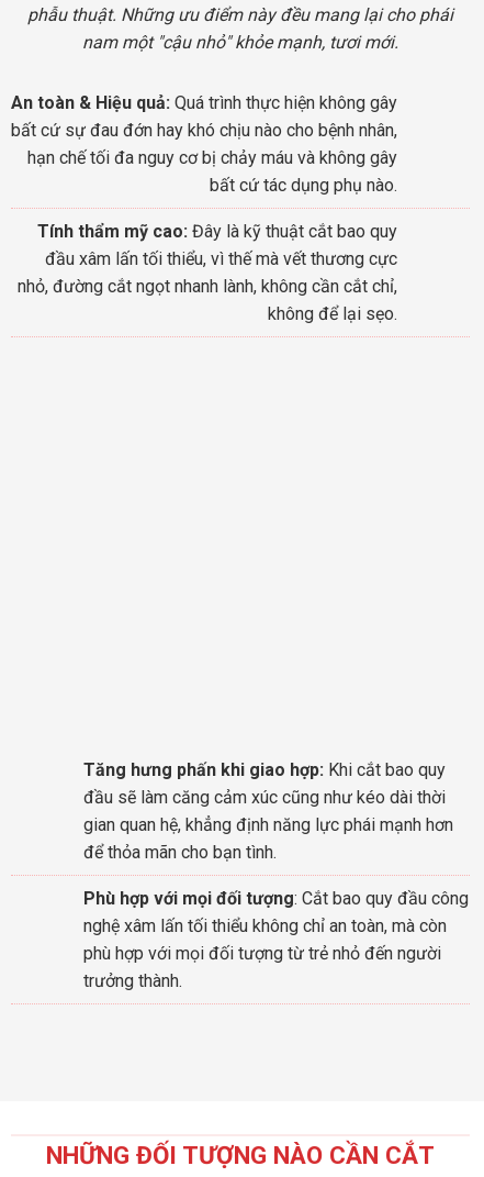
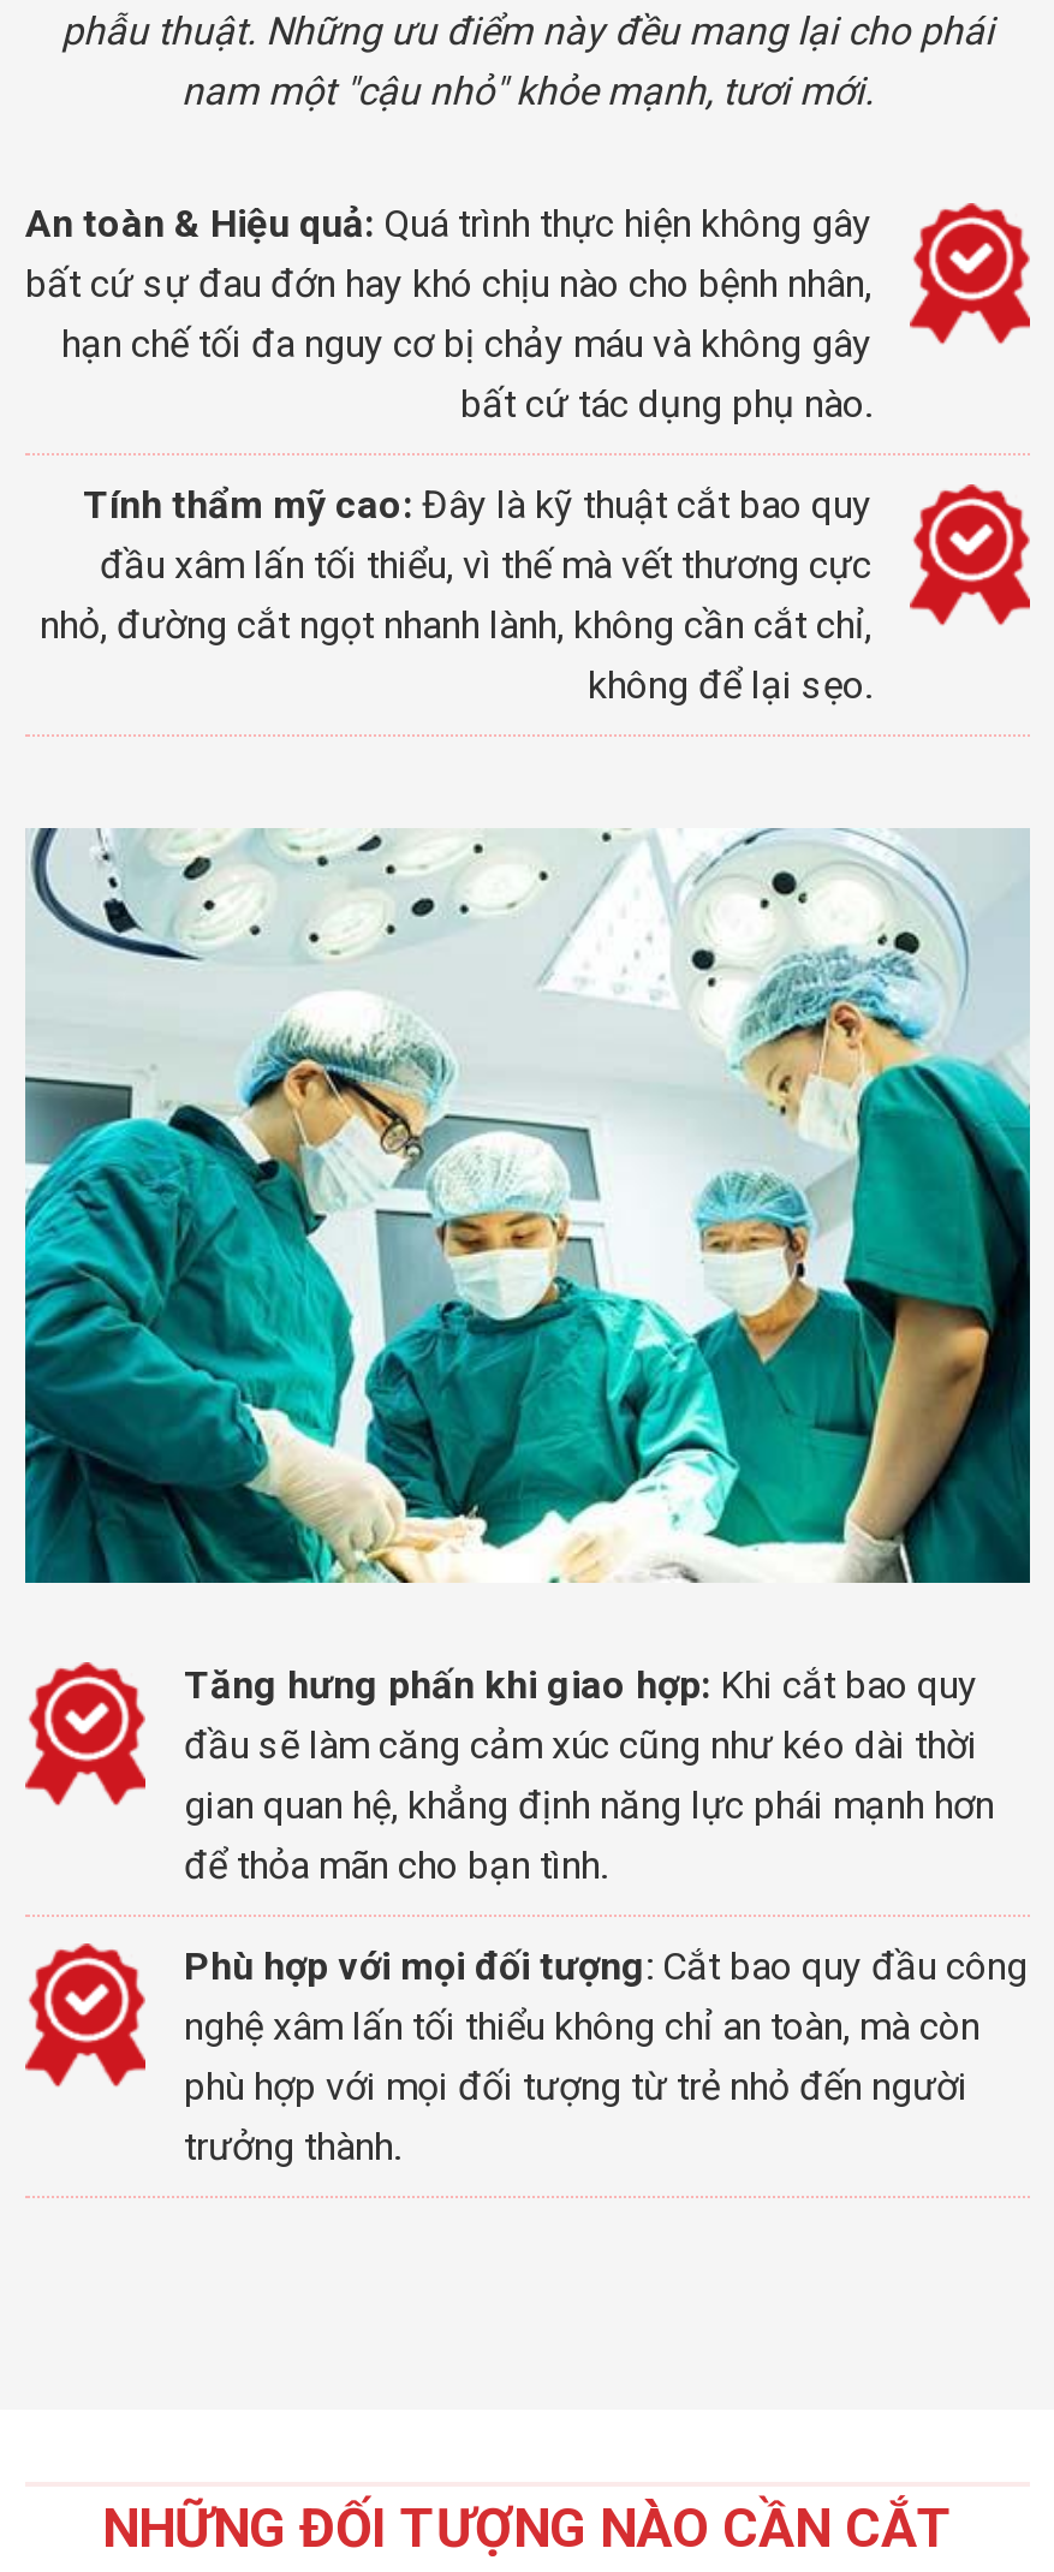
none -> [907,202,1032,346] [image]
none -> [907,483,1032,627] [image]
none -> [23,824,1032,1586] [image]
none -> [23,1661,148,1808] [image]
none -> [23,1942,148,2089] [image]

